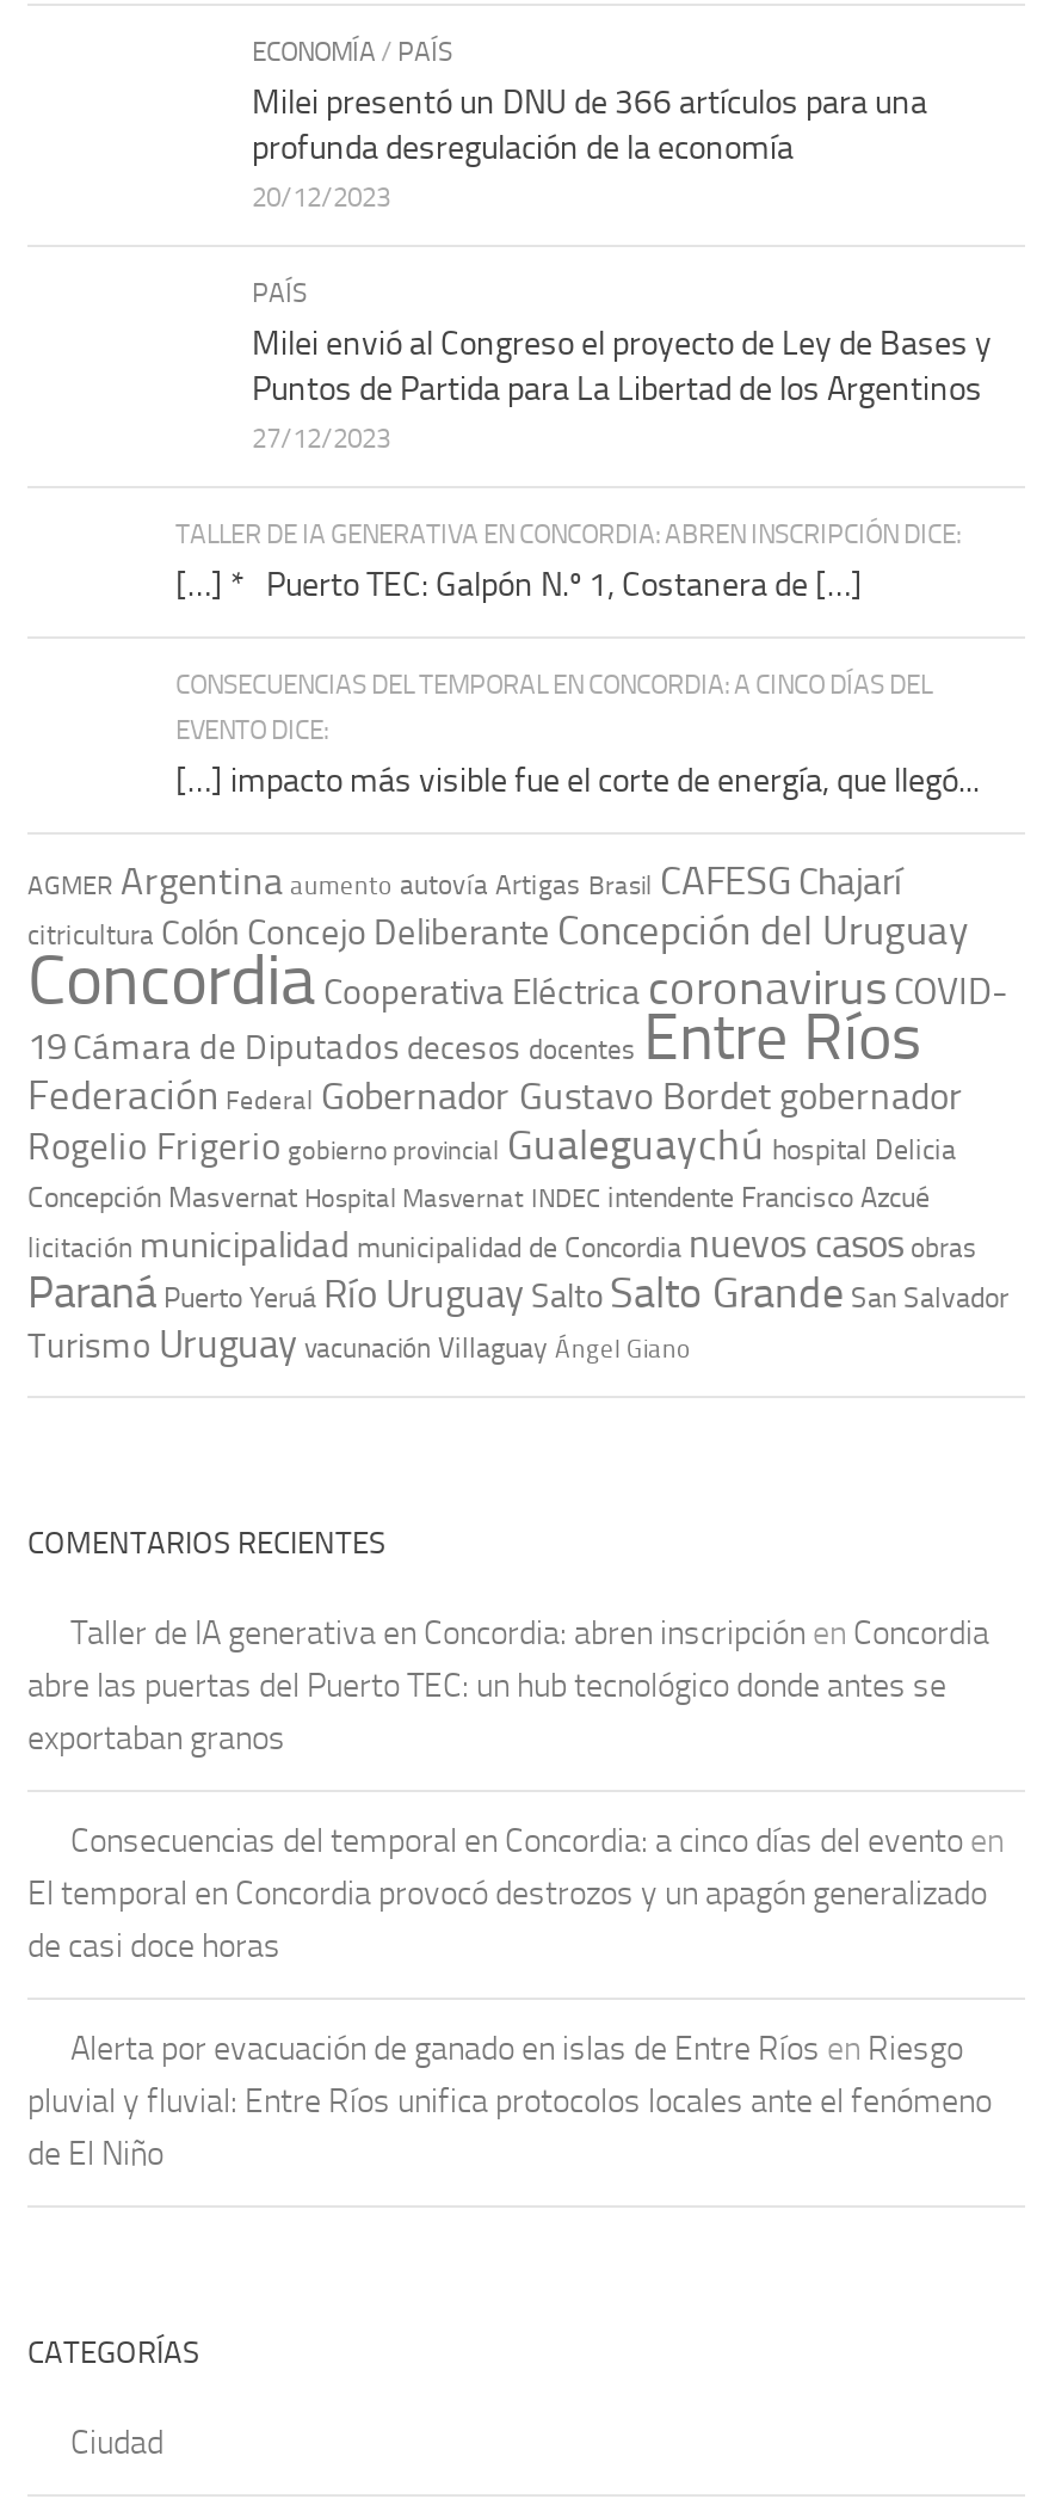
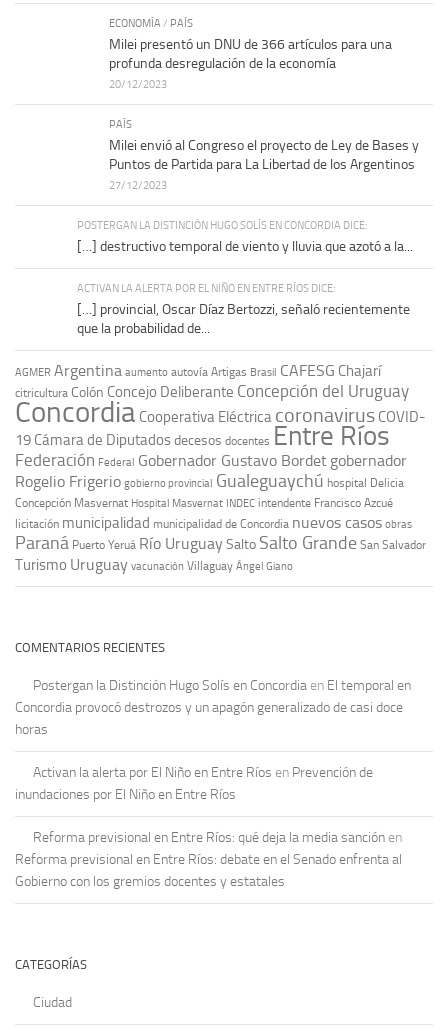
[175,517,961,605] TALLER DE IA GENERATIVA EN CONCORDIA: ABREN INSCRIPCIÓN DICE: | […] * Puerto TEC: Galpón N.º 1, Costanera de […] -> [77,218,413,255] POSTERGAN LA DISTINCIÓN HUGO SOLÍS EN CONCORDIA DICE: | […] destructivo temporal de viento y lluvia que azotó a la...
[175,667,980,801] CONSECUENCIAS DEL TEMPORAL EN CONCORDIA: A CINCO DÍAS DEL | EVENTO DICE: | […] impacto más visible fue el corte de energía, que llegó... -> [77,281,410,337] ACTIVAN LA ALERTA POR EL NIÑO EN ENTRE RÍOS DICE: | […] provincial, Oscar Díaz Bertozzi, señaló recientemente | que la probabilidad de...
[27,1613,989,1759] Taller de IA generativa en Concordia: abren inscripción en Concordia | abre las puertas del Puerto TEC: un hub tecnológico donde antes se | exportaban granos -> [15,677,411,738] Postergan la Distinción Hugo Solís en Concordia en El temporal en | Concordia provocó destrozos y un apagón generalizado de casi doce | horas
[27,1821,1004,1966] Consecuencias del temporal en Concordia: a cinco días del evento en | El temporal en Concordia provocó destrozos y un apagón generalizado | de casi doce horas -> [15,764,373,803] Activan la alerta por El Niño en Entre Ríos en Prevención de | inundaciones por El Niño en Entre Ríos
[27,2028,992,2174] Alerta por evacuación de ganado en islas de Entre Ríos en Riesgo | pluvial y fluvial: Entre Ríos unifica protocolos locales ante el fenómeno | de El Niño -> [15,829,402,890] Reforma previsional en Entre Ríos: qué deja la media sanción en | Reforma previsional en Entre Ríos: debate en el Senado enfrenta al | Gobierno con los gremios docentes y estatales

